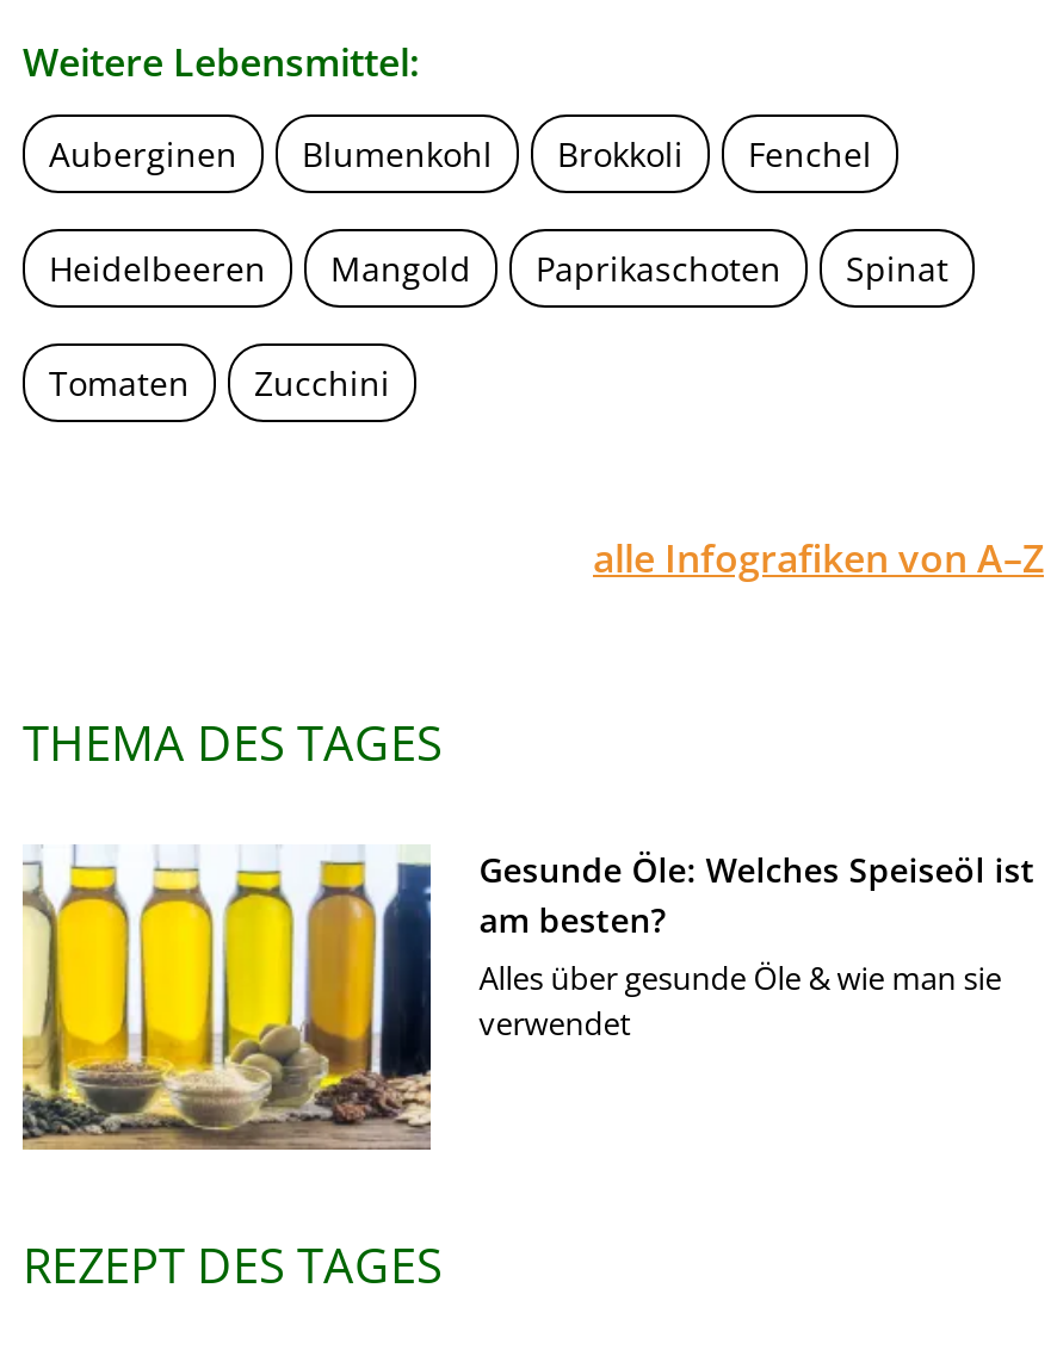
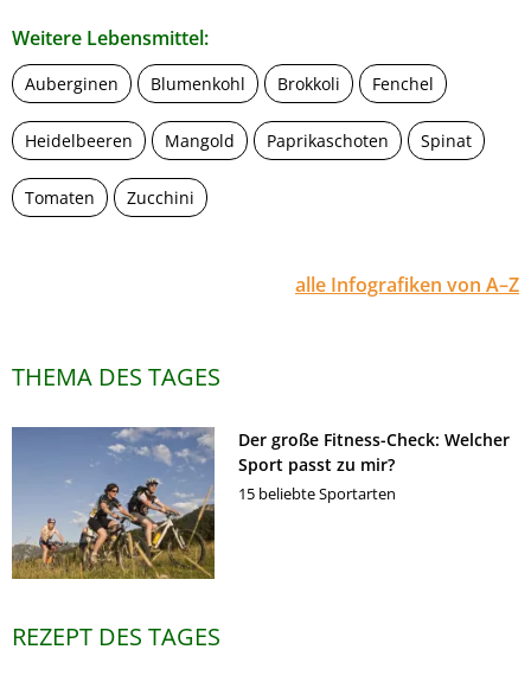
[20,844,1035,1150] [image] | Gesunde Öle: Welches Speiseöl ist | am besten? | Alles über gesunde Öle & wie man sie | verwendet -> [11,426,510,580] [image] | Der große Fitness-Check: Welcher | Sport passt zu mir? | 15 beliebte Sportarten

